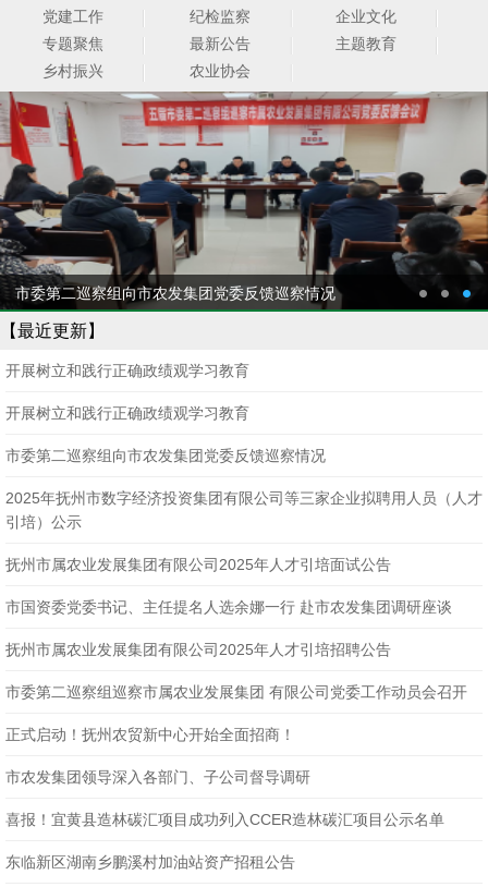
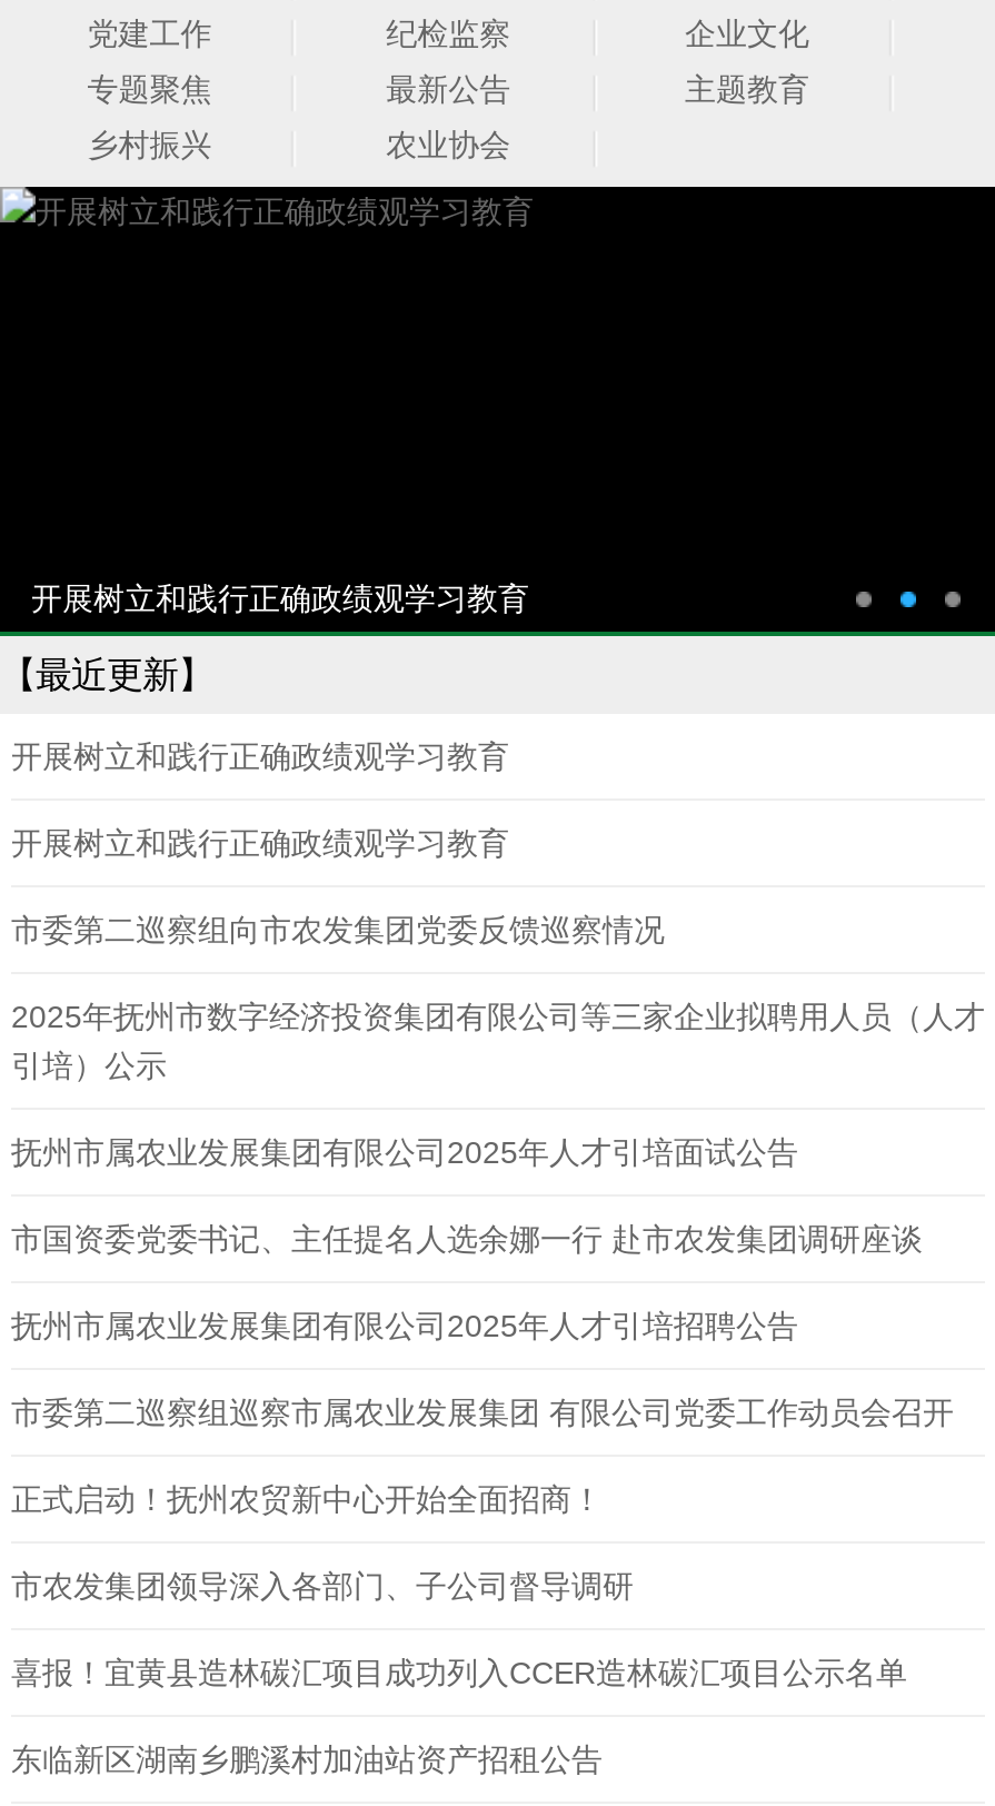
[3,92,485,277] [image] -> none
[15,284,335,302] 市委第二巡察组向市农发集团党委反馈巡察情况 -> [31,580,529,616] 开展树立和践行正确政绩观学习教育

